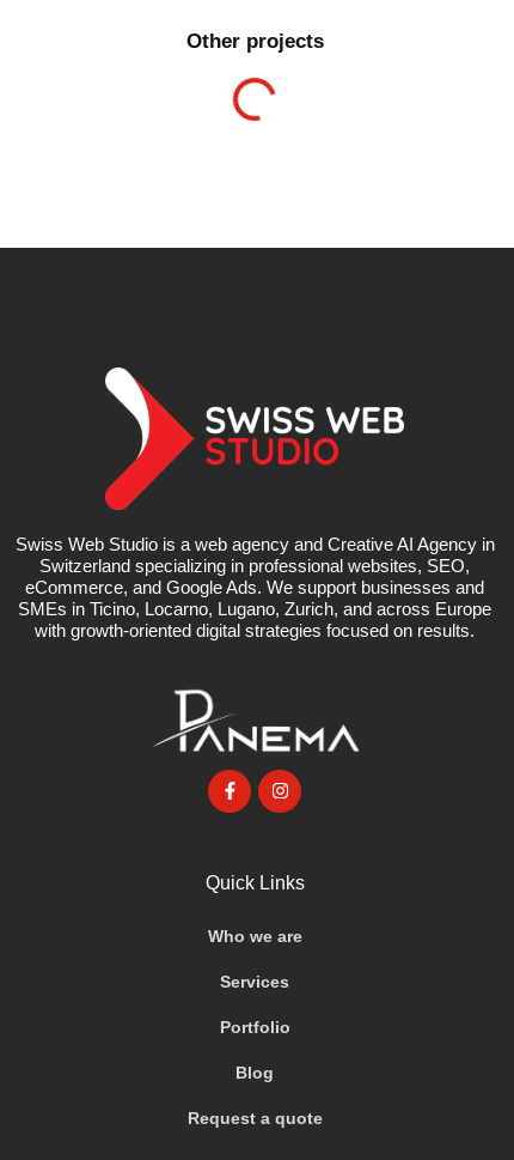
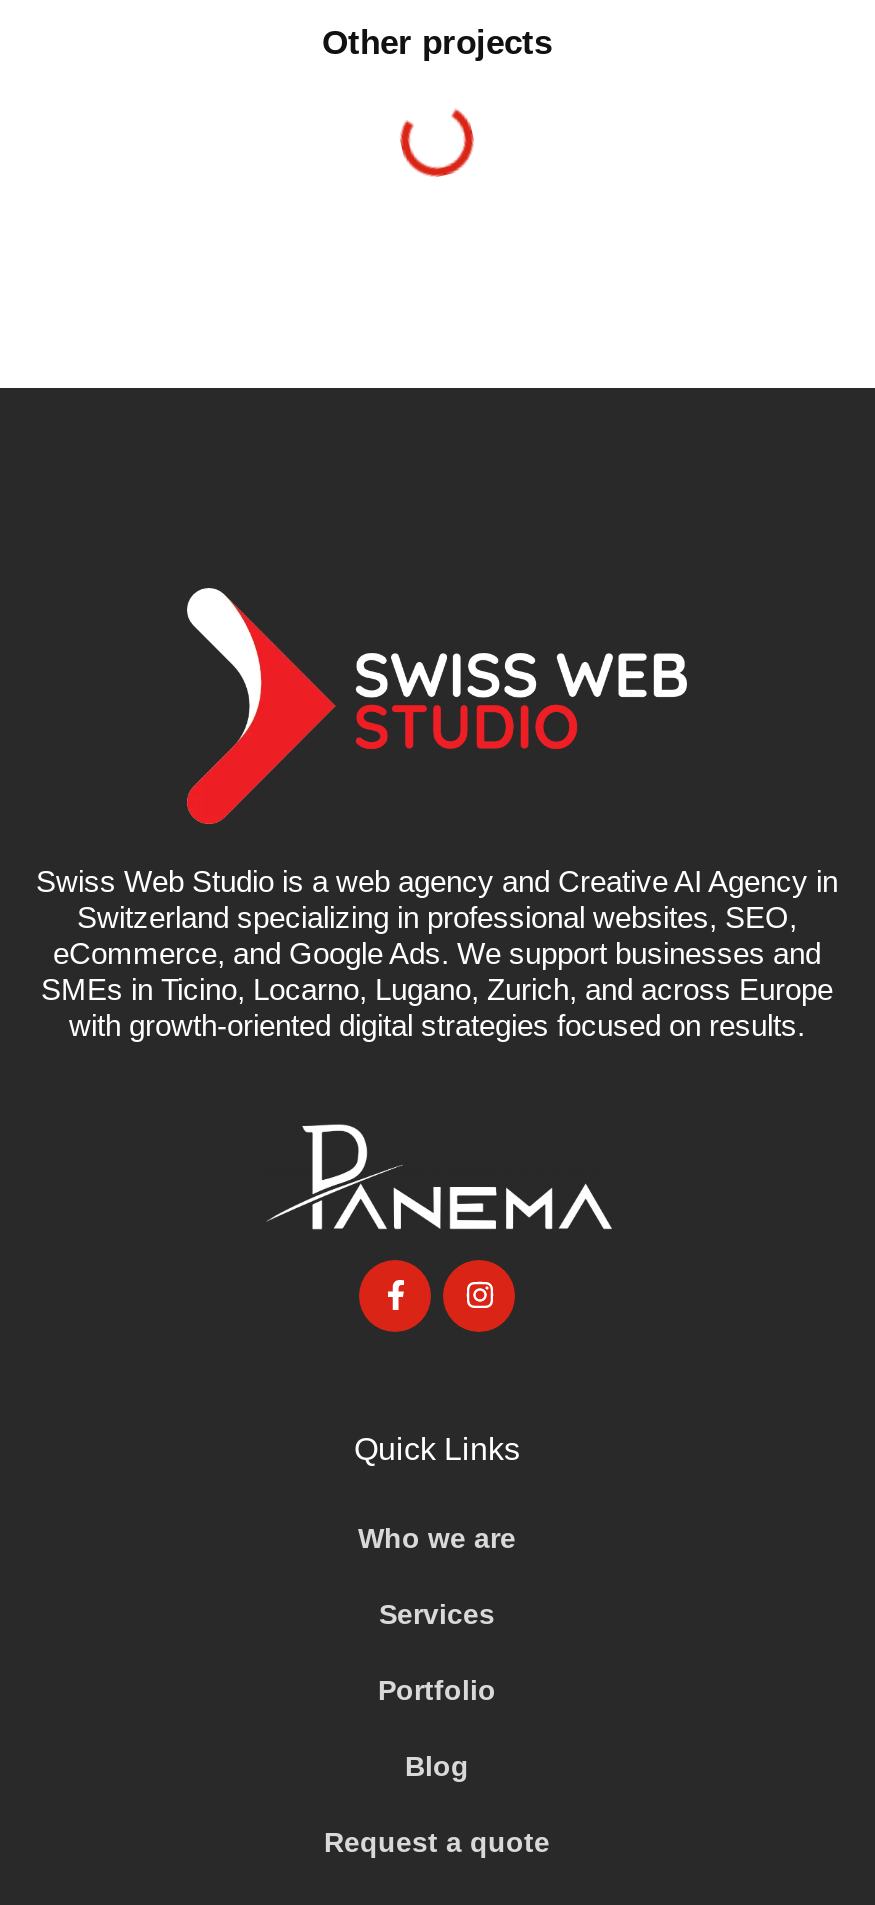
[237,77,276,120] [image] -> [409,104,475,176] [image]

